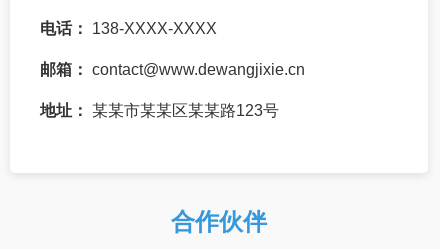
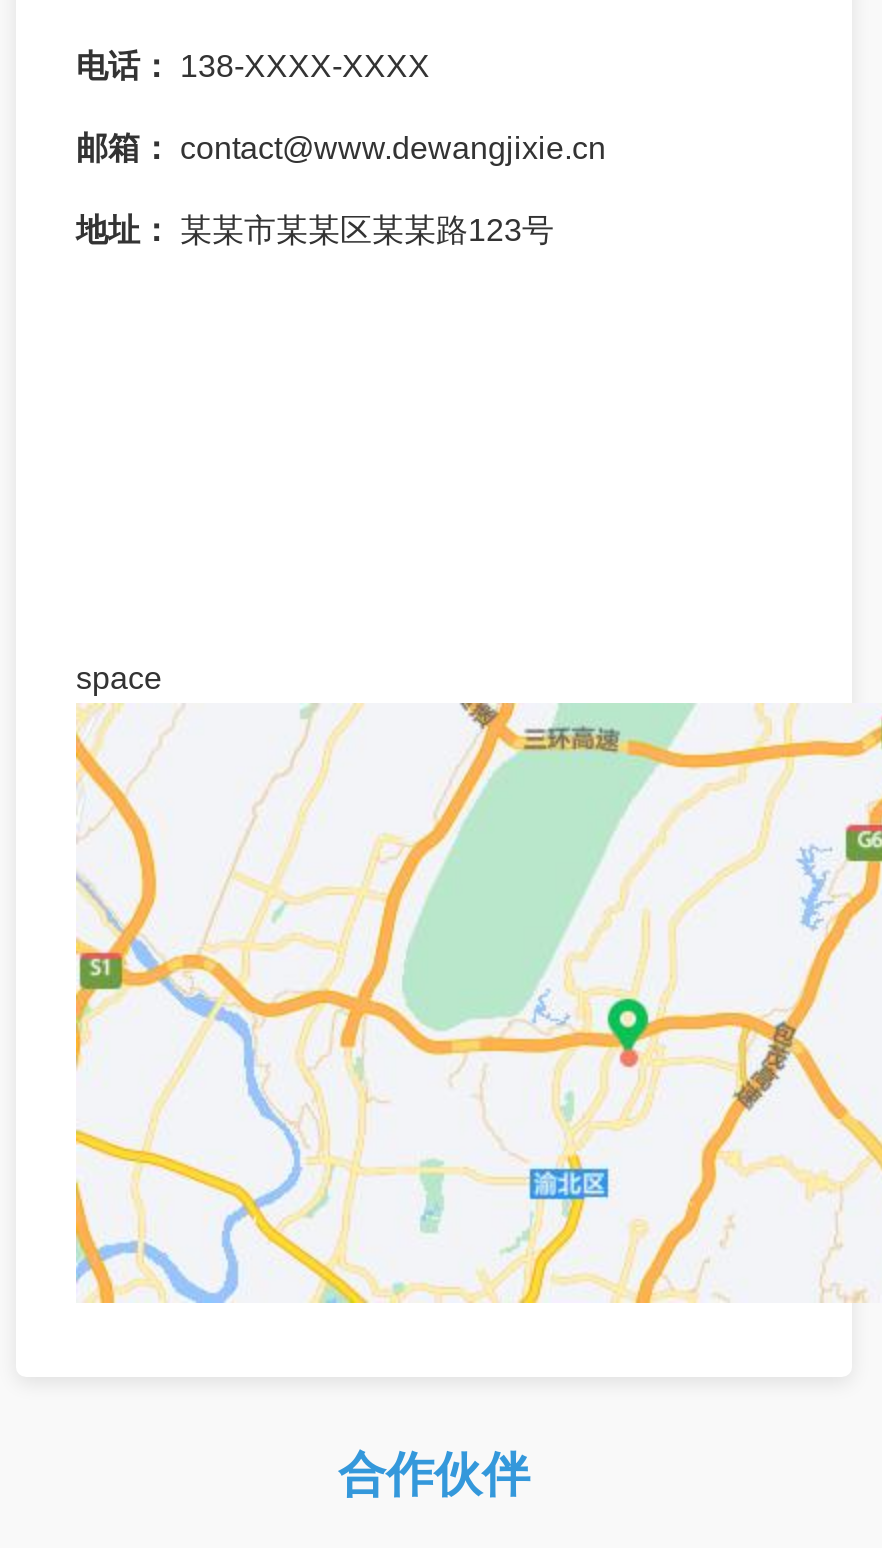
none -> [74,700,876,1306] [image]
none -> [76,661,162,695] space

